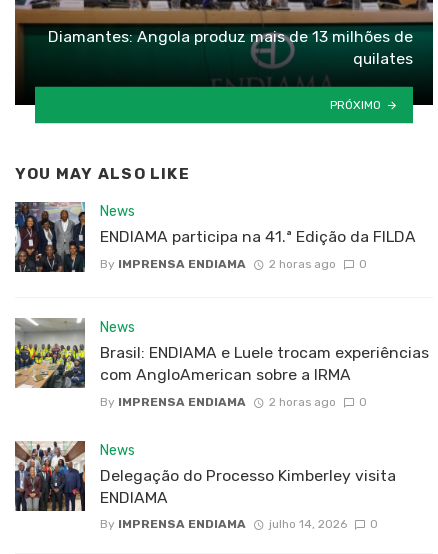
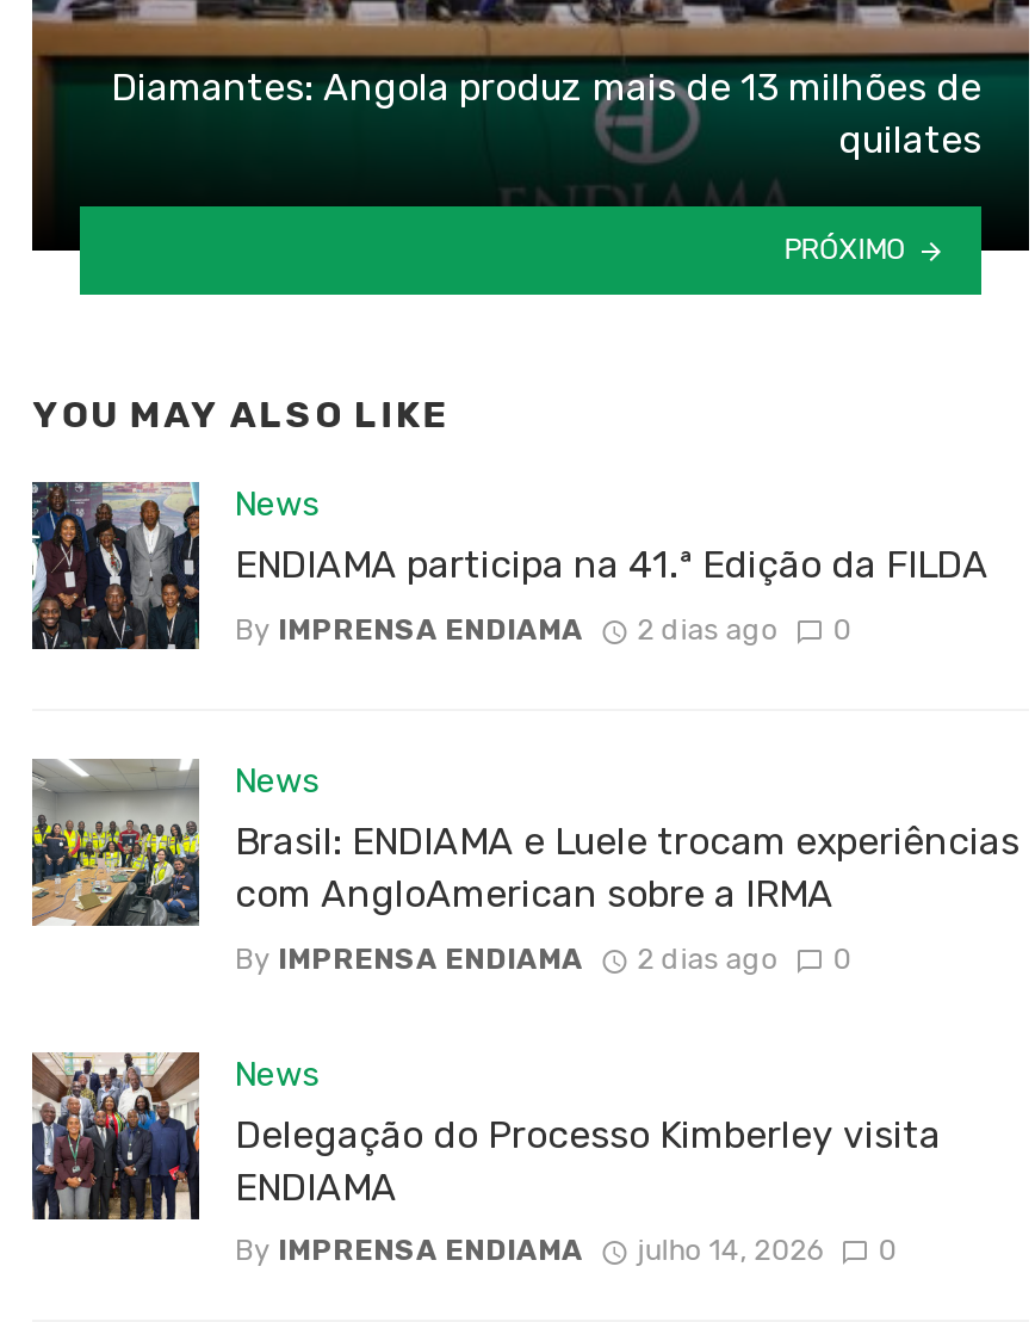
[100,257,367,271] By IMPRENSA ENDIAMA 2 horas ago 0 -> [235,613,852,646] By IMPRENSA ENDIAMA 2 dias ago 0
[100,395,367,409] By IMPRENSA ENDIAMA 2 horas ago 0 -> [235,942,852,975] By IMPRENSA ENDIAMA 2 dias ago 0

